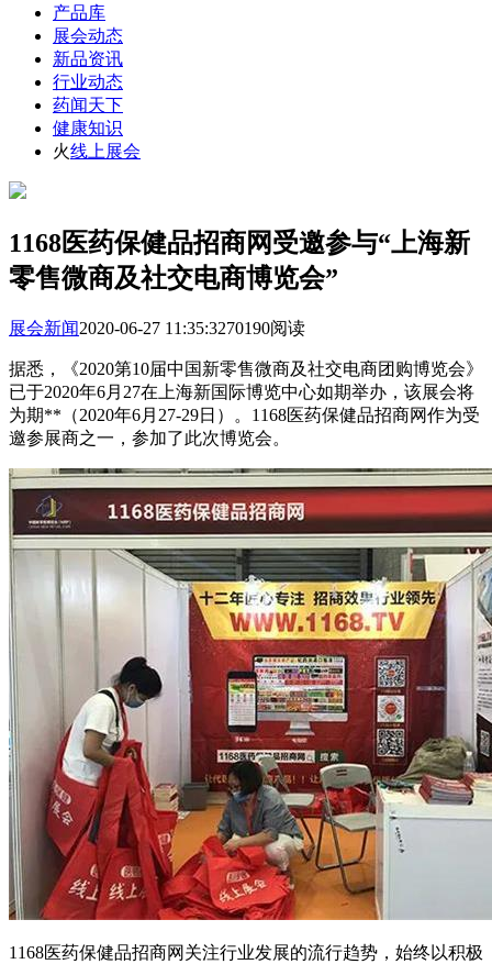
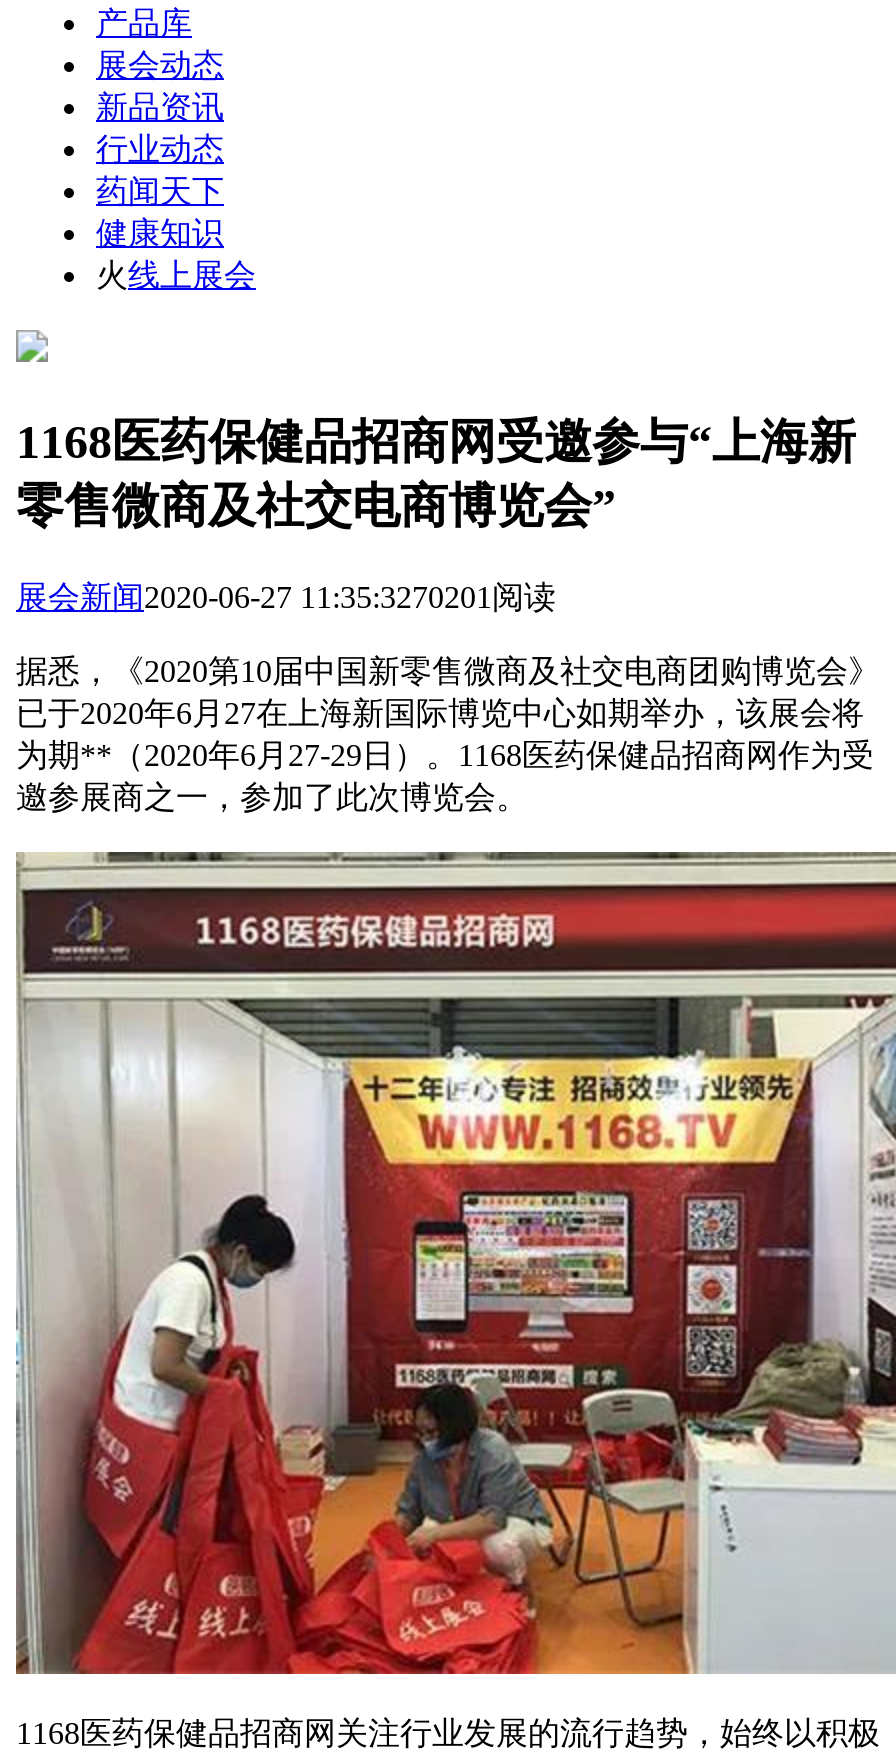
[9,319,305,337] 展会新闻2020-06-27 11:35:3270190阅读 -> [16,580,556,614] 展会新闻2020-06-27 11:35:3270201阅读

